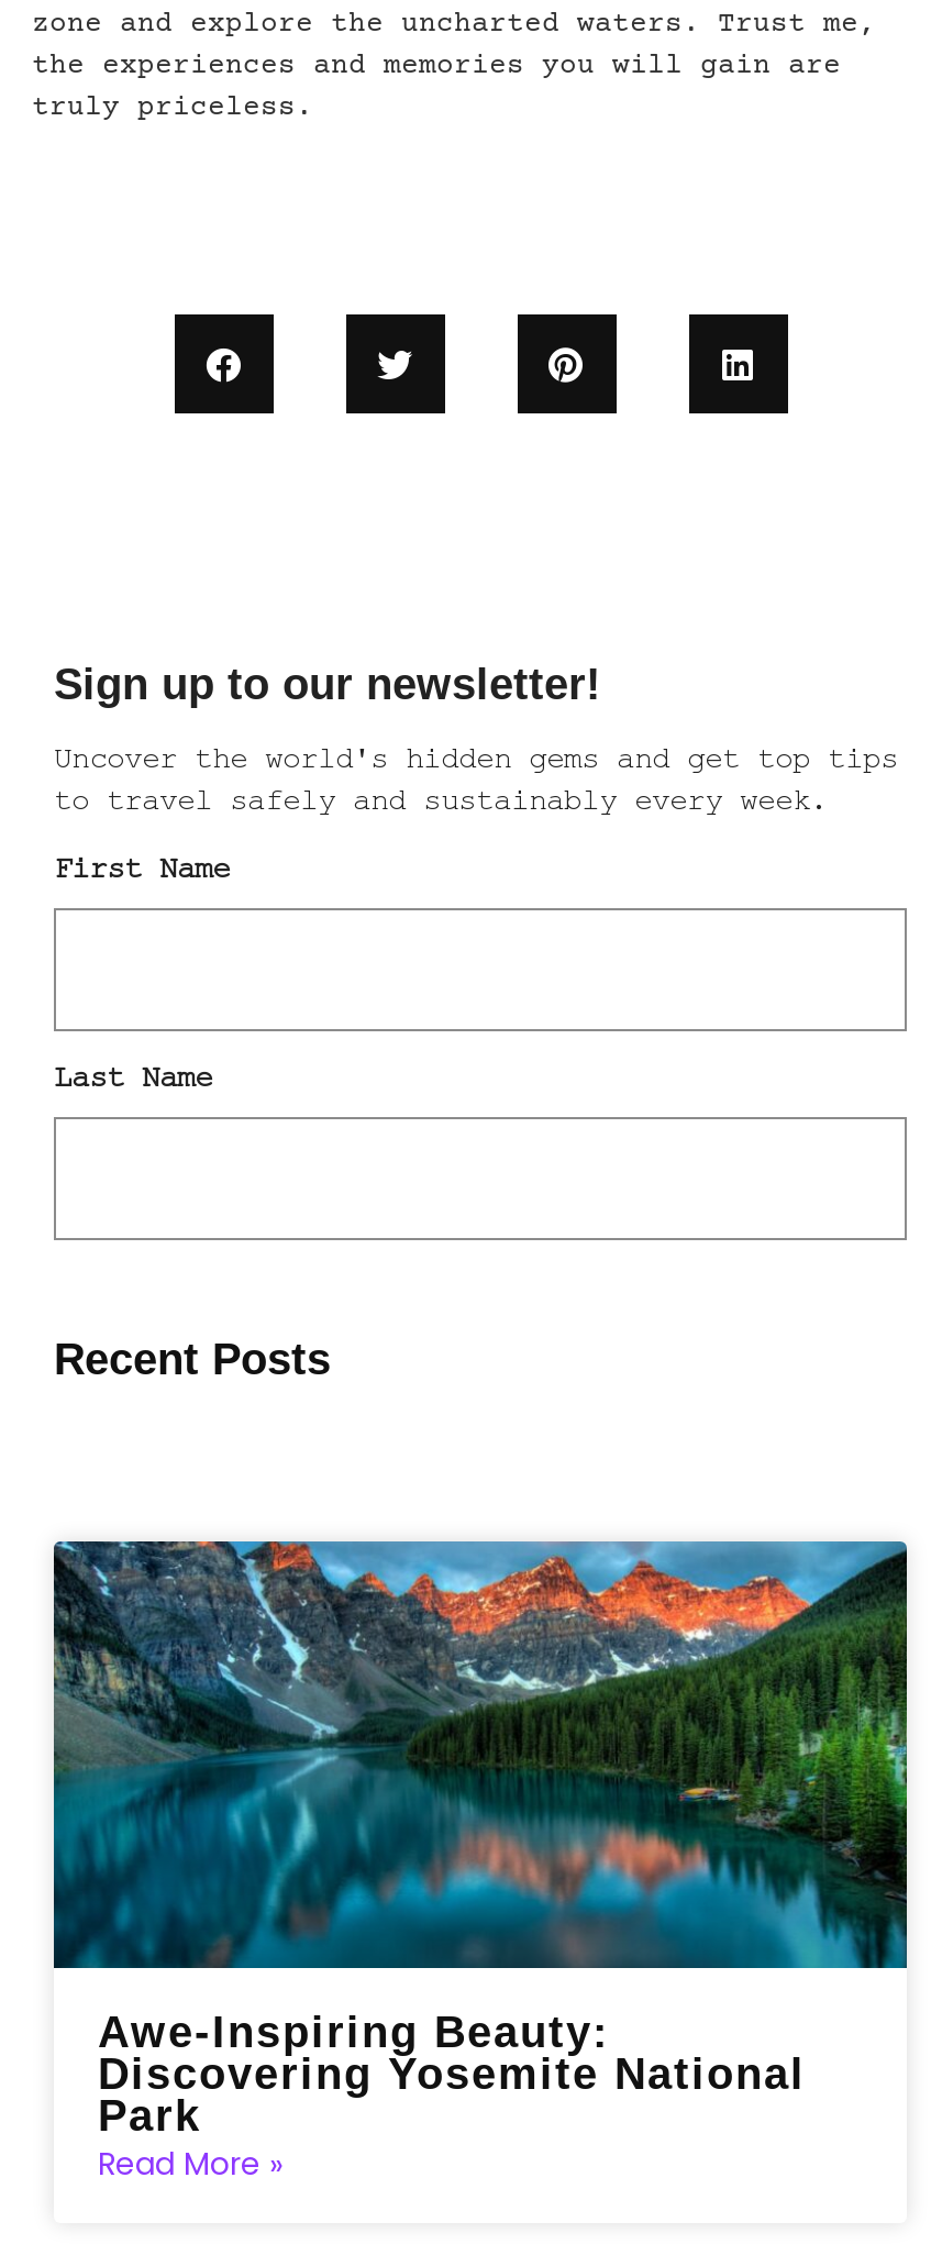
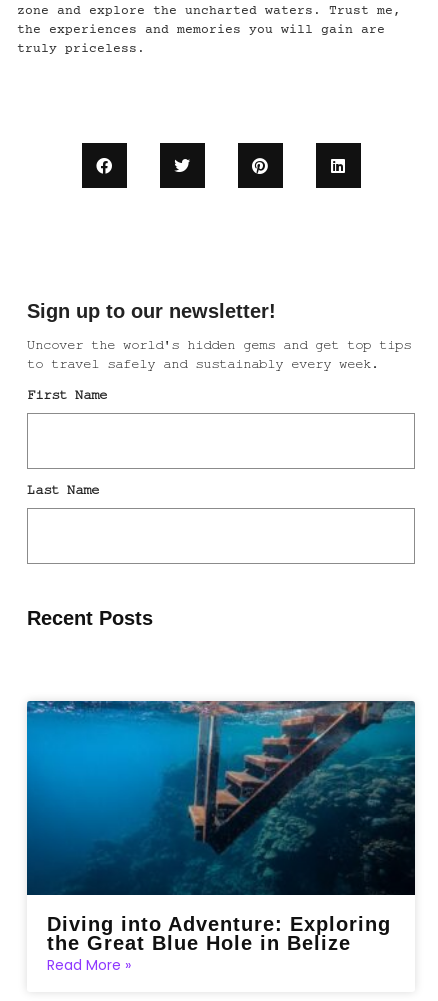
[52,1539,909,2140] [image] | Awe-Inspiring Beauty: | Discovering Yosemite National | Park -> [26,700,416,954] [image] | Diving into Adventure: Exploring | the Great Blue Hole in Belize

